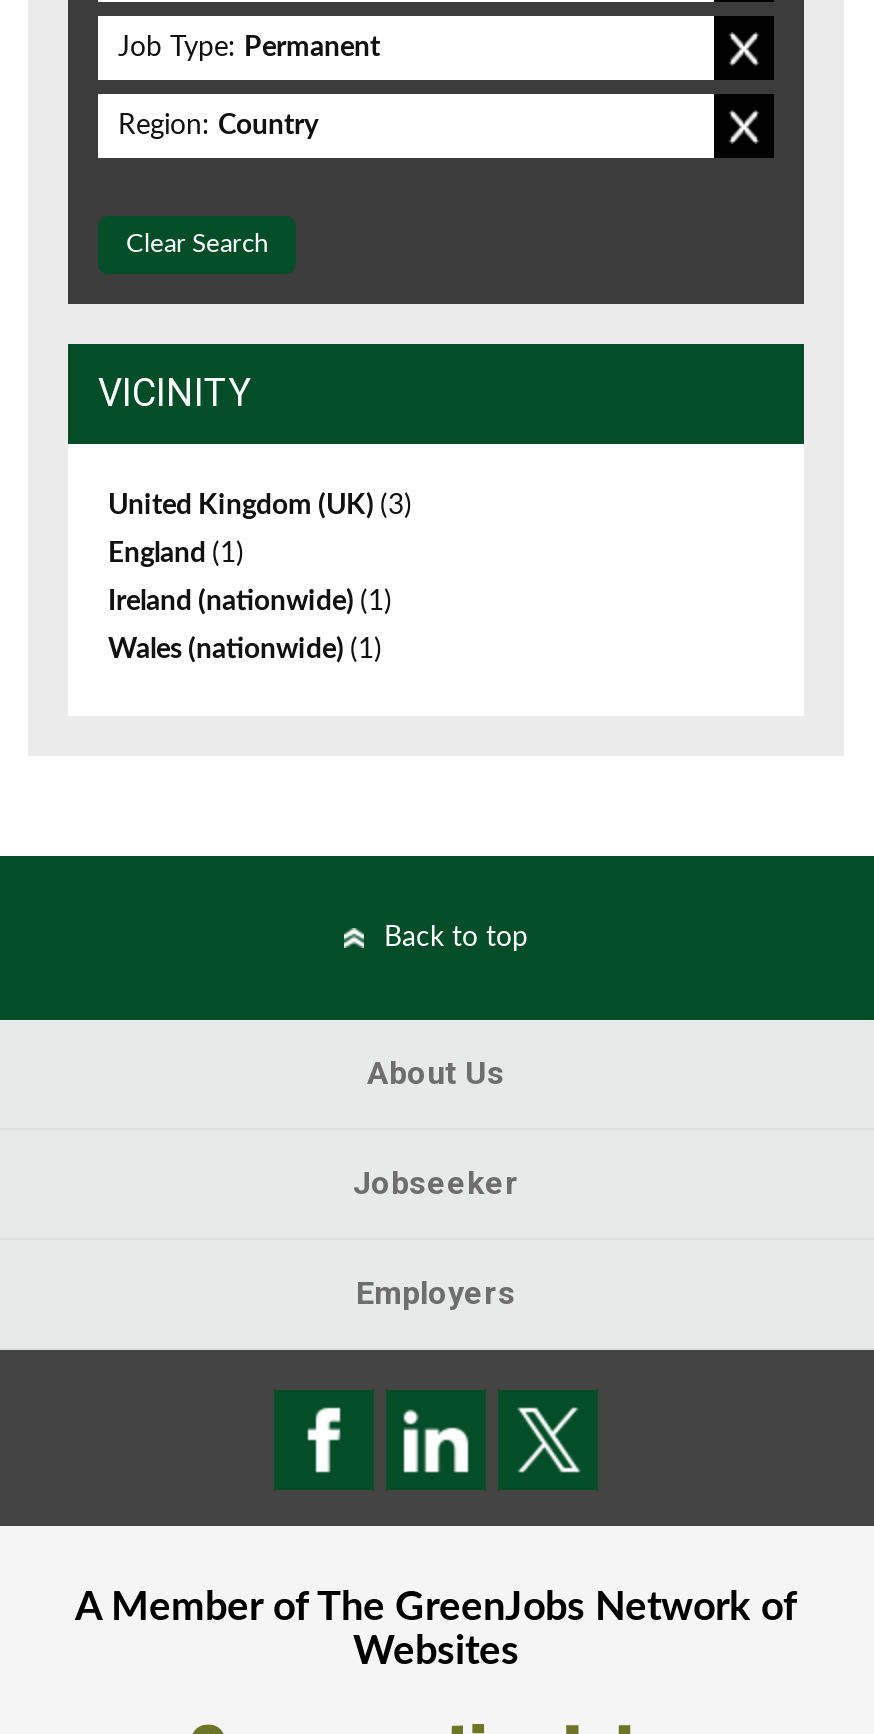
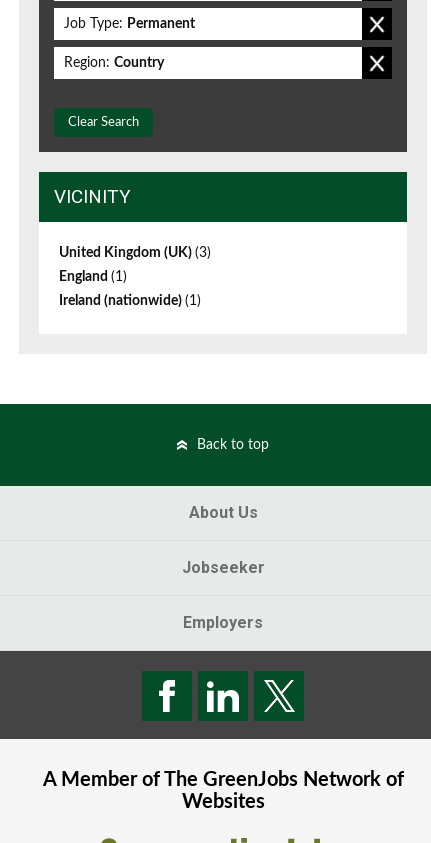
[108,637,382,665] Wales (nationwide) (1) -> none

